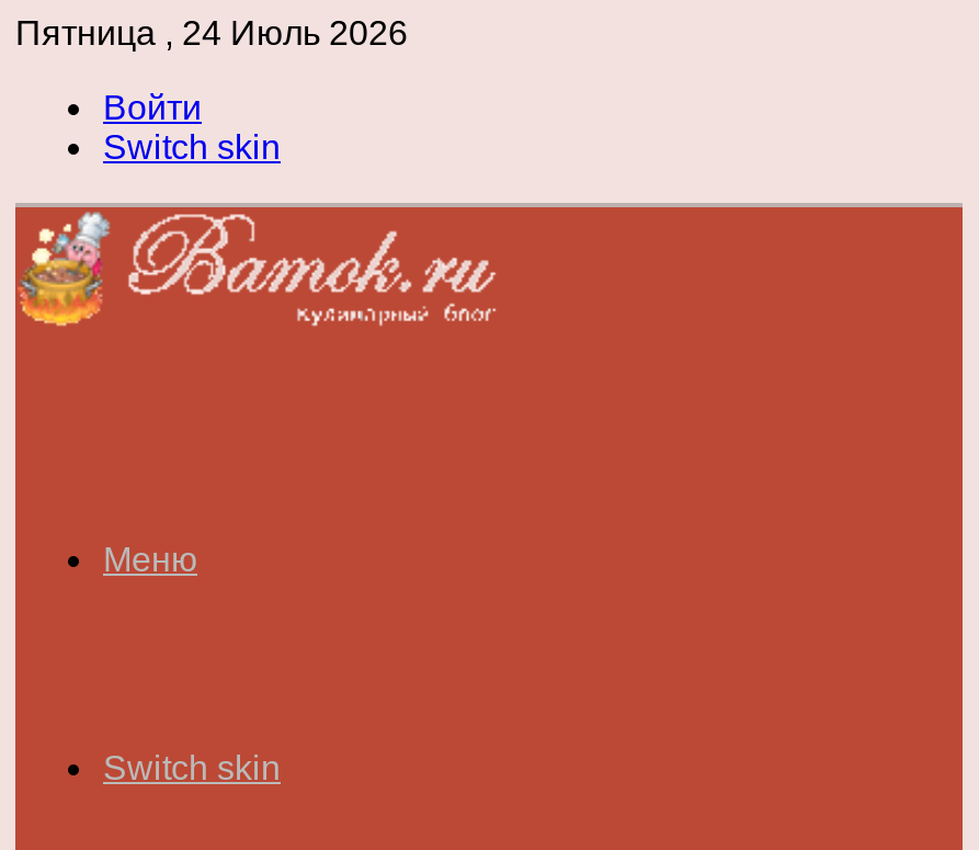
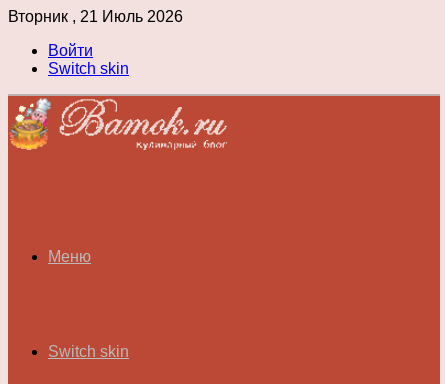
[15,14,408,52] Пятница , 24 Июль 2026 -> [8,8,183,25] Вторник , 21 Июль 2026

